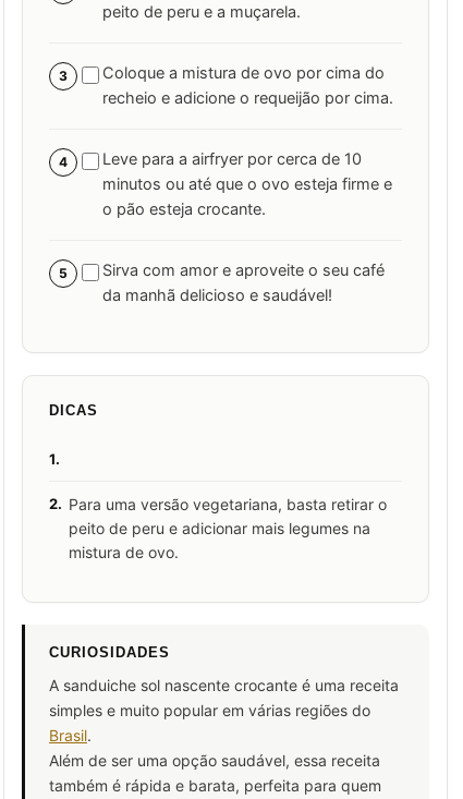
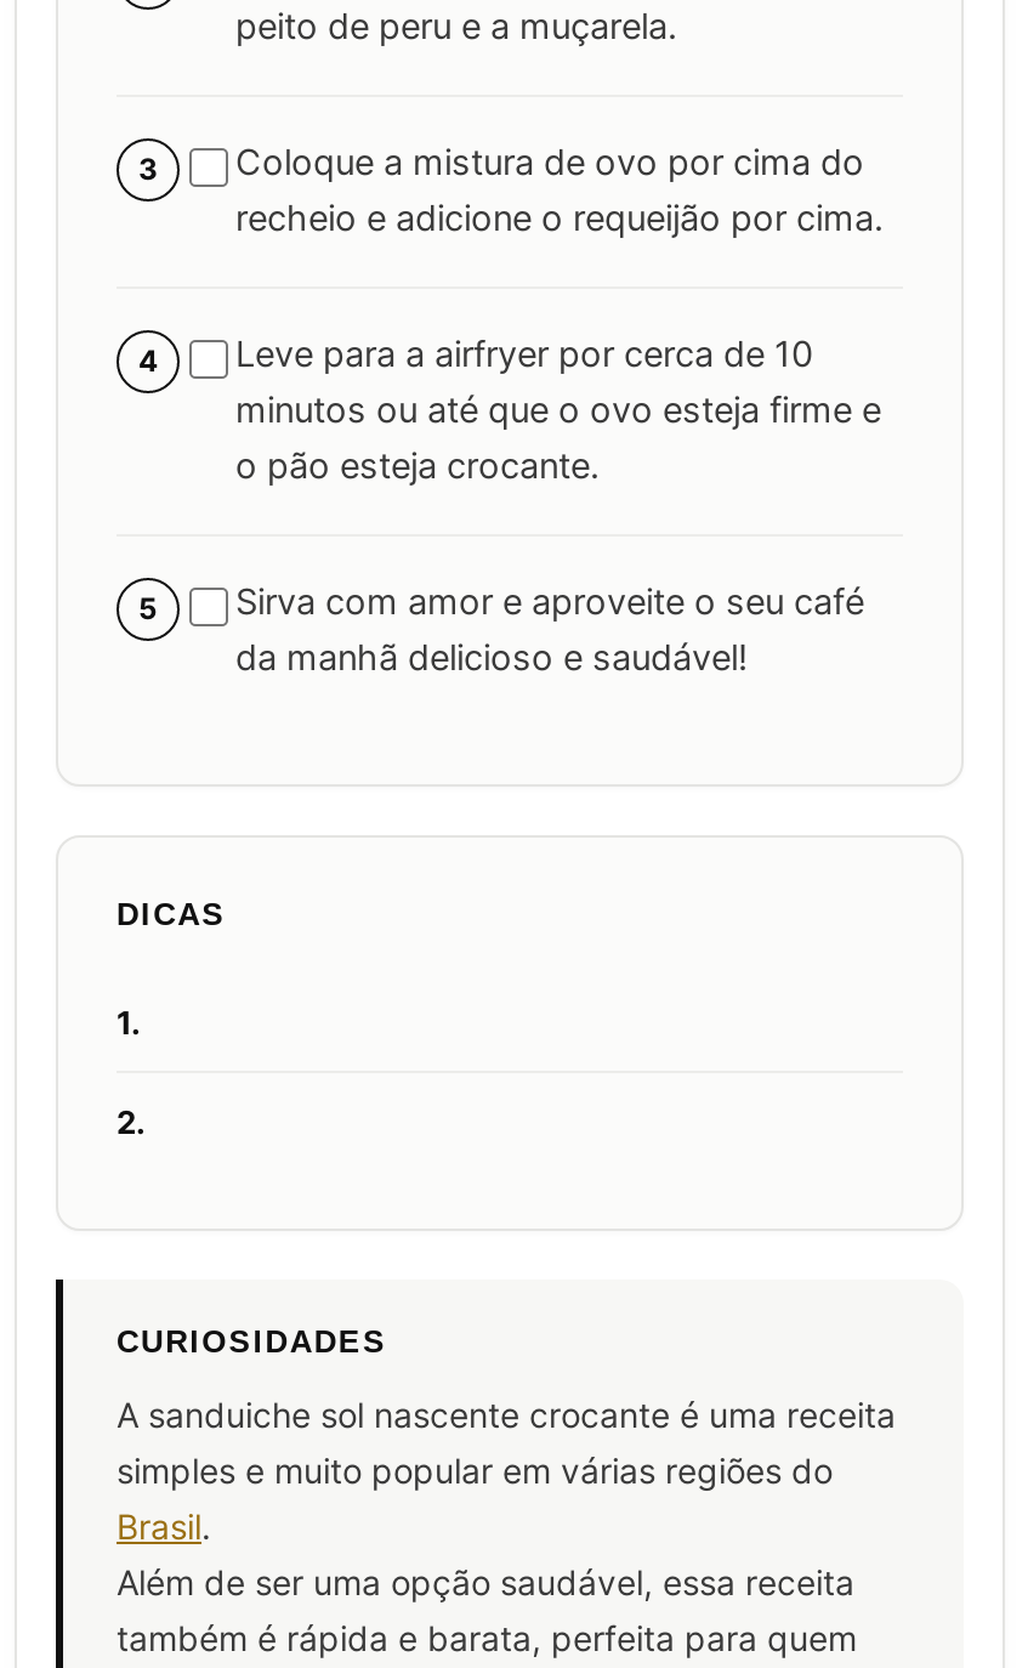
[49,495,387,561] 2. Para uma versão vegetariana, basta retirar o | peito de peru e adicionar mais legumes na | mistura de ovo. -> [117,1103,146,1141] 2.

